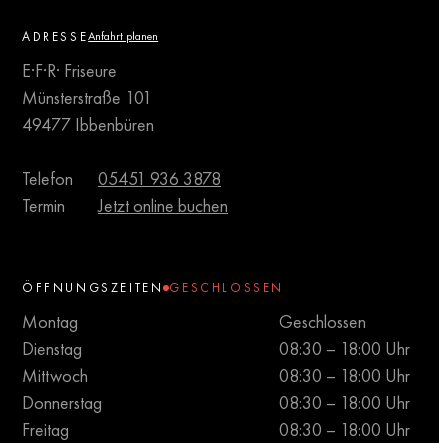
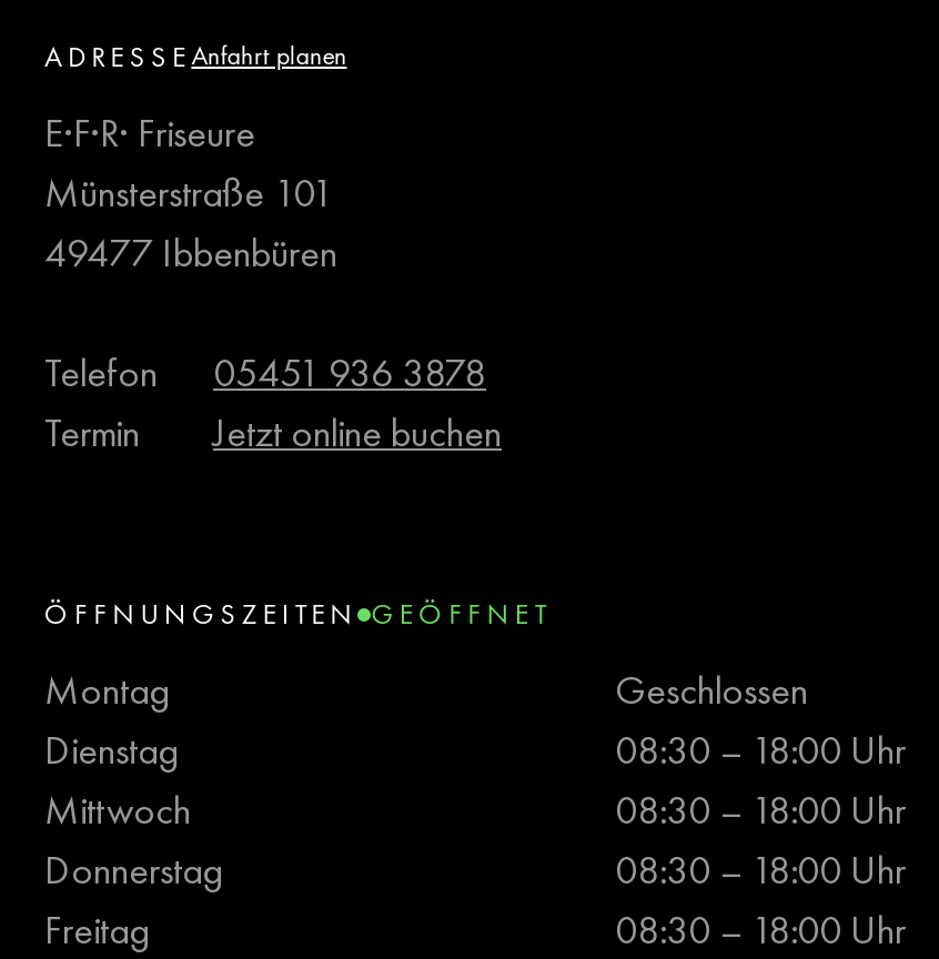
[22,279,284,296] ÖFFNUNGSZEITEN GESCHLOSSEN -> [44,595,551,633] ÖFFNUNGSZEITEN GEÖFFNET

